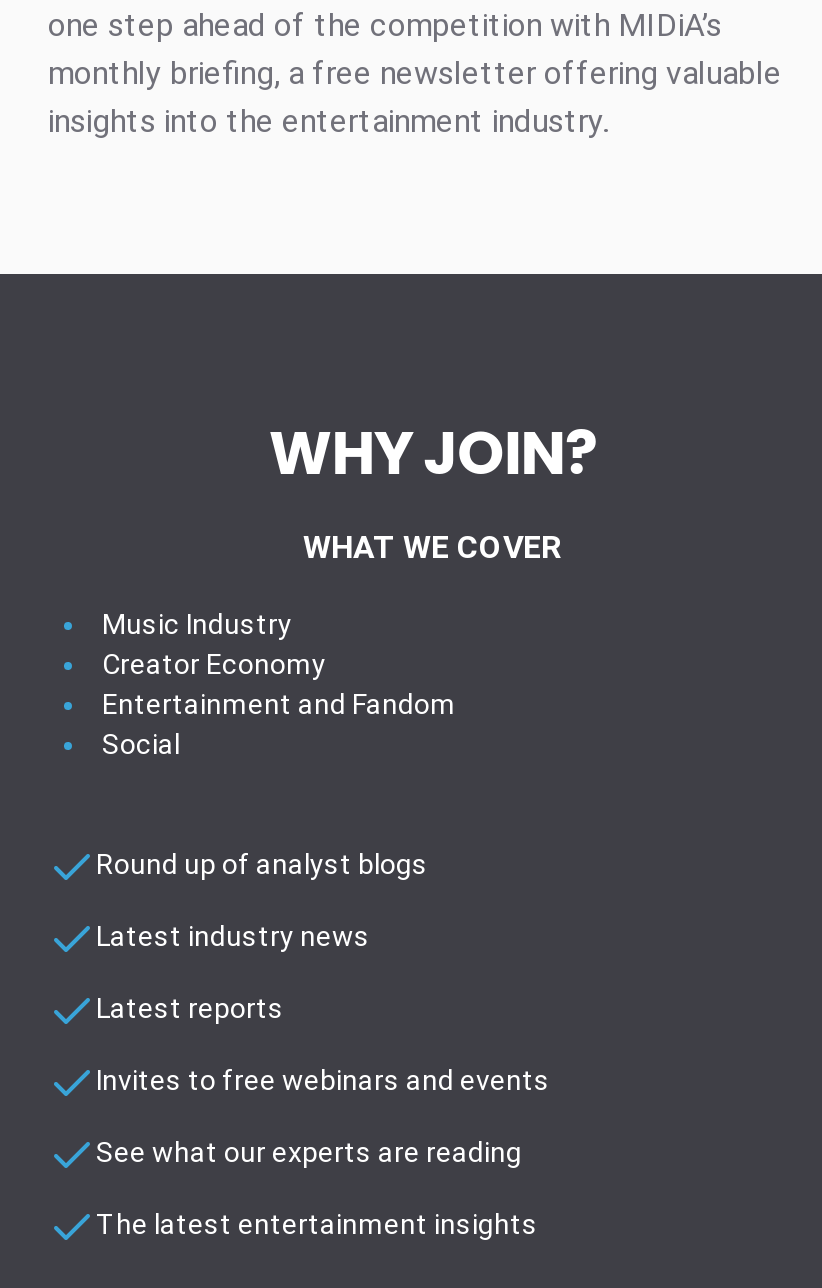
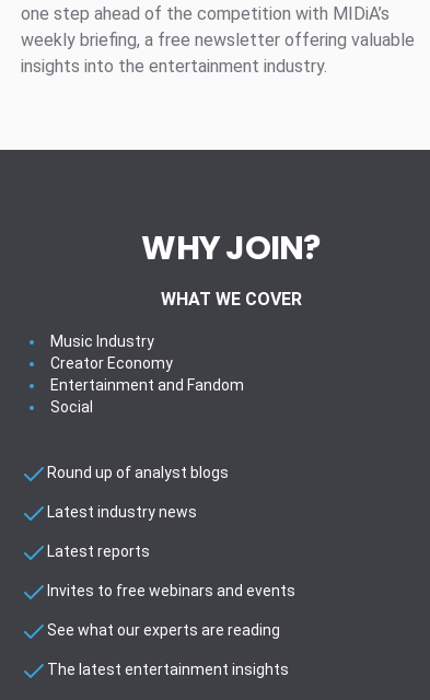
[48,54,782,92] monthly briefing, a free newsletter offering valuable -> [21,30,415,50] weekly briefing, a free newsletter offering valuable

